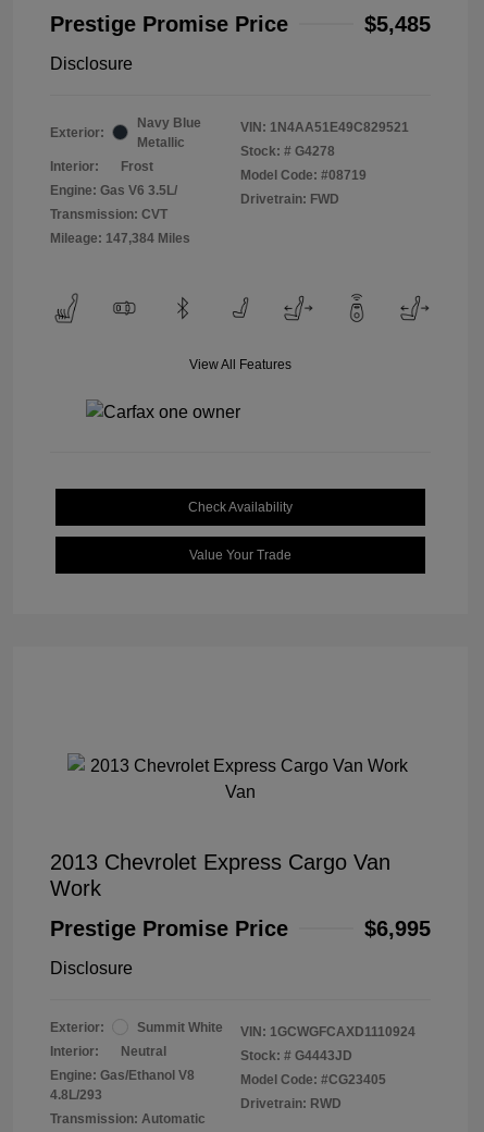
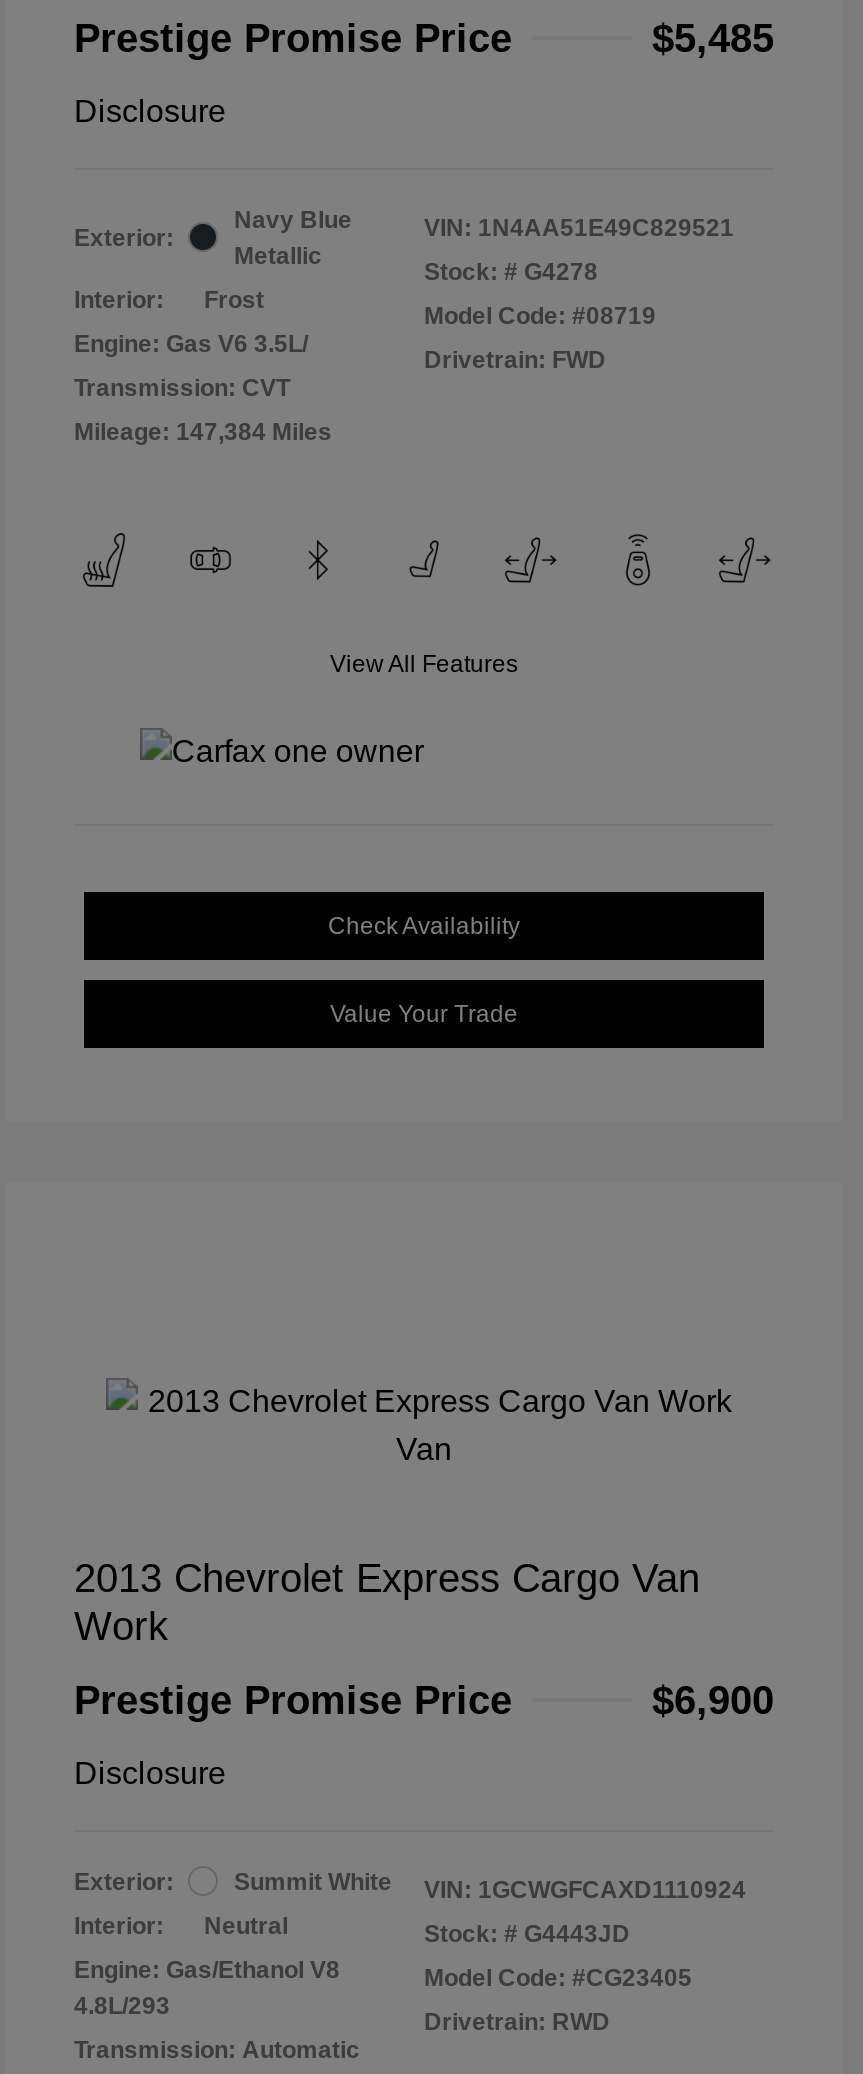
[364,916,431,940] $6,995 -> [652,1677,774,1721] $6,900

